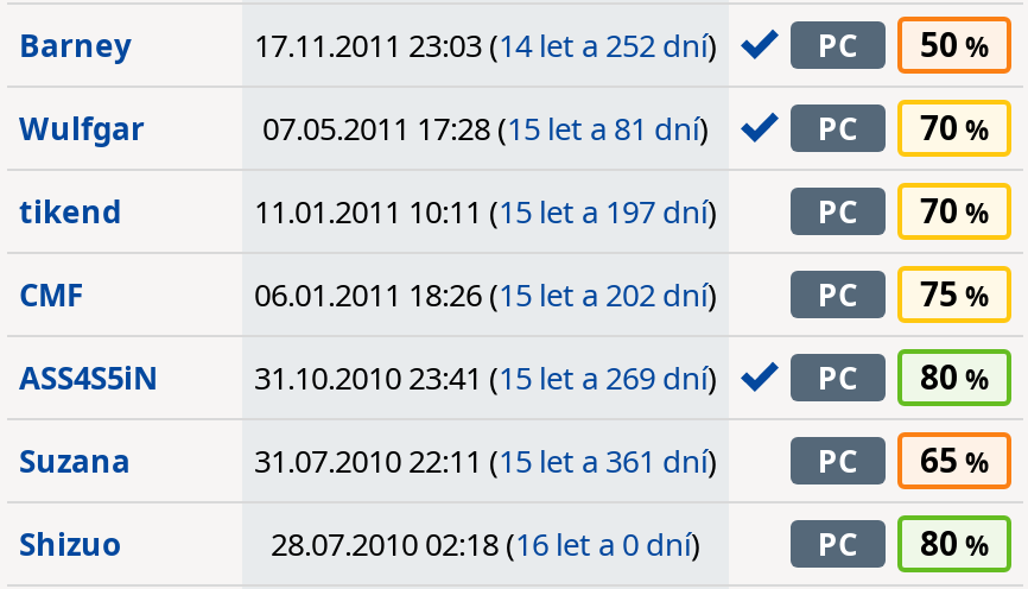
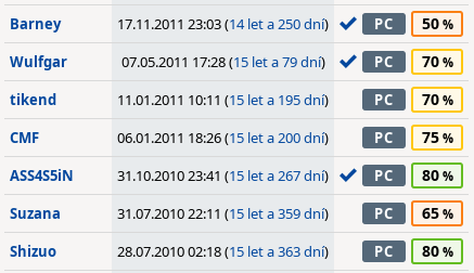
[254,24,717,66] 17.11.2011 23:03 (14 let a 252 dní) -> [117,14,329,34] 17.11.2011 23:03 (14 let a 250 dní)
[262,107,709,150] 07.05.2011 17:28 (15 let a 81 dní) -> [121,52,325,71] 07.05.2011 17:28 (15 let a 79 dní)
[254,190,717,233] 11.01.2011 10:11 (15 let a 197 dní) -> [117,90,329,109] 11.01.2011 10:11 (15 let a 195 dní)
[254,273,717,316] 06.01.2011 18:26 (15 let a 202 dní) -> [117,128,329,147] 06.01.2011 18:26 (15 let a 200 dní)
[254,356,717,399] 31.10.2010 23:41 (15 let a 269 dní) -> [117,166,329,185] 31.10.2010 23:41 (15 let a 267 dní)
[254,439,717,482] 31.07.2010 22:11 (15 let a 361 dní) -> [117,204,329,223] 31.07.2010 22:11 (15 let a 359 dní)
[271,522,700,565] 28.07.2010 02:18 (16 let a 0 dní) -> [117,242,329,261] 28.07.2010 02:18 (15 let a 363 dní)

